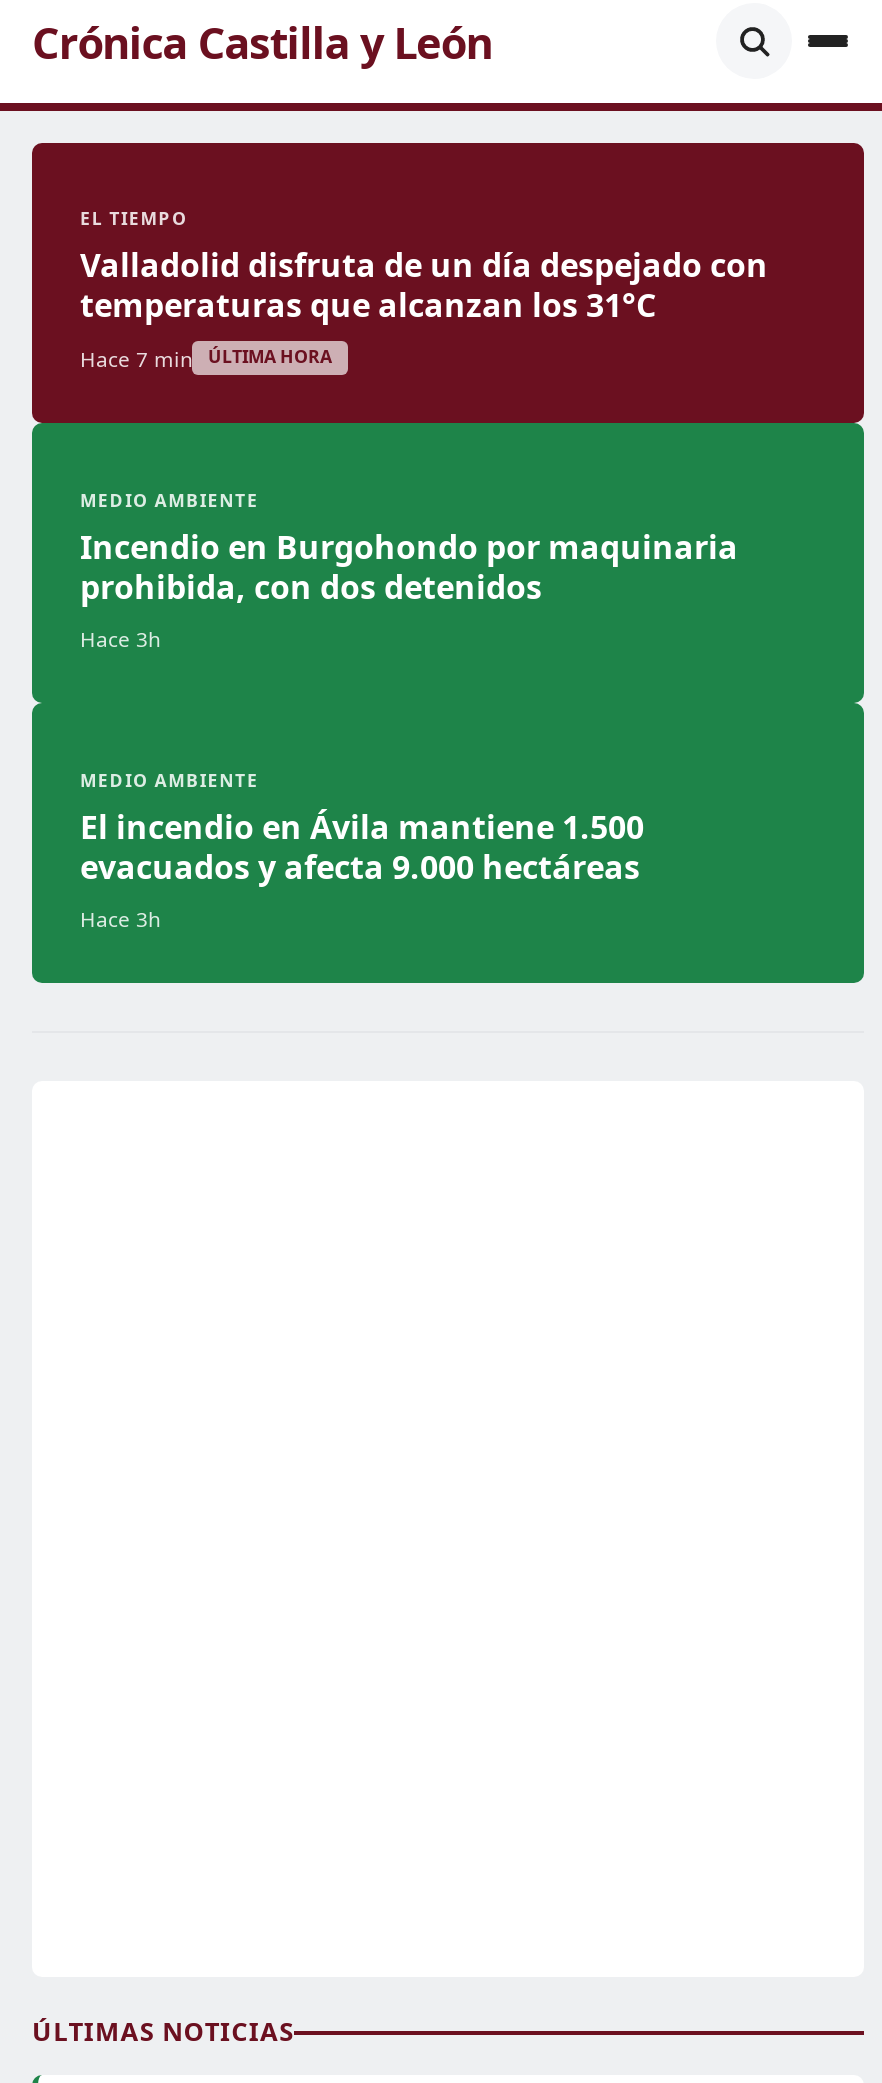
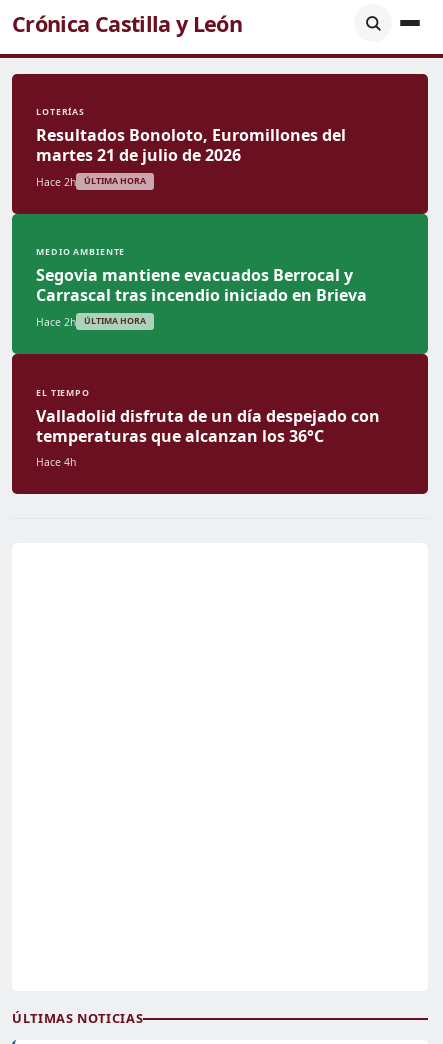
moved [80,207,768,287] -> [36,387,380,427]: EL TIEMPO | Valladolid disfruta de un día despejado con
[80,283,656,372] temperaturas que alcanzan los 31°C | Hace 7 min -> [36,106,346,188] LOTERÍAS | Resultados Bonoloto, Euromillones del | martes 21 de julio de 2026 | Hace 2h
[80,525,738,653] Incendio en Burgohondo por maquinaria | prohibida, con dos detenidos | Hace 3h -> [36,264,367,328] Segovia mantiene evacuados Berrocal y | Carrascal tras incendio iniciado en Brieva | Hace 2h | ÚLTIMA HORA
[30,705,866,985] [image] | MEDIO AMBIENTE | El incendio en Ávila mantiene 1.500 | evacuados y afecta 9.000 hectáreas | Hace 3h -> [11,353,429,495] [image] | temperaturas que alcanzan los 36°C | Hace 4h

